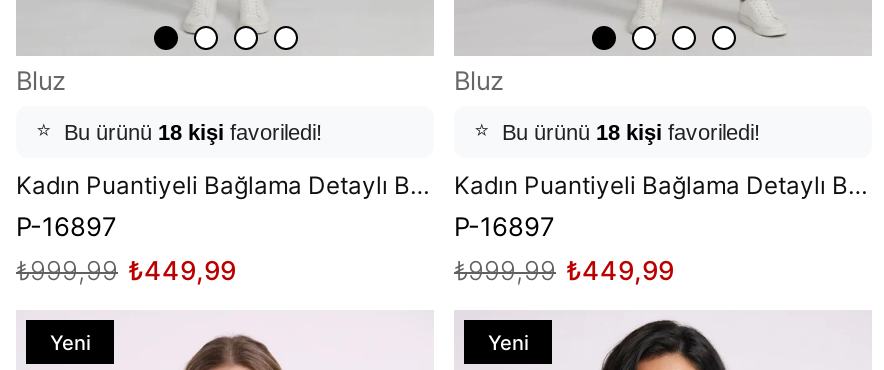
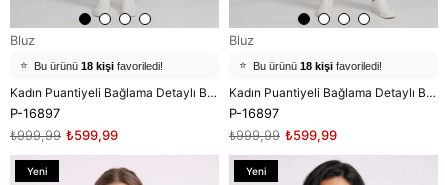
[16,254,236,286] ₺999,99 ₺449,99 -> [10,127,118,143] ₺999,99 ₺599,99
[454,254,674,286] ₺999,99 ₺449,99 -> [229,127,337,143] ₺999,99 ₺599,99

